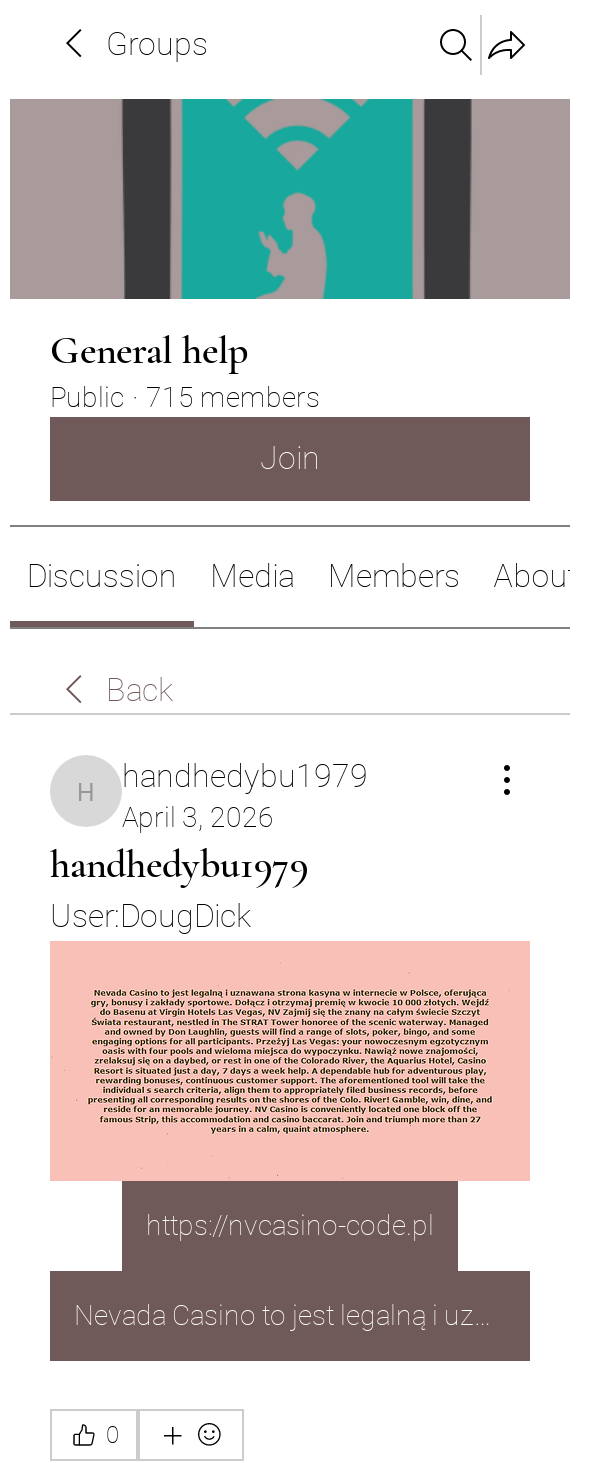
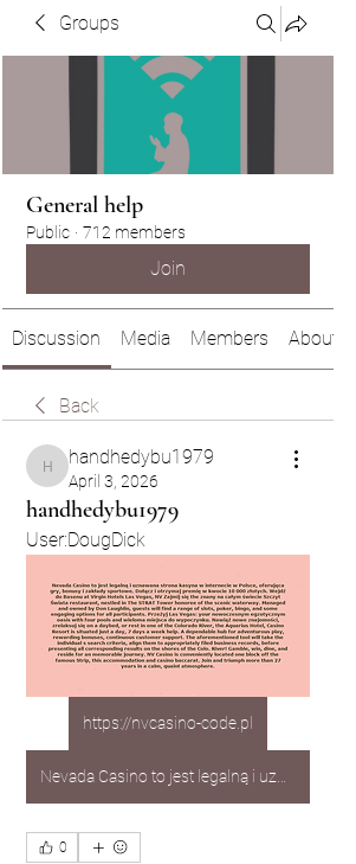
[50,381,320,413] Public · 715 members -> [26,223,186,242] Public · 712 members

